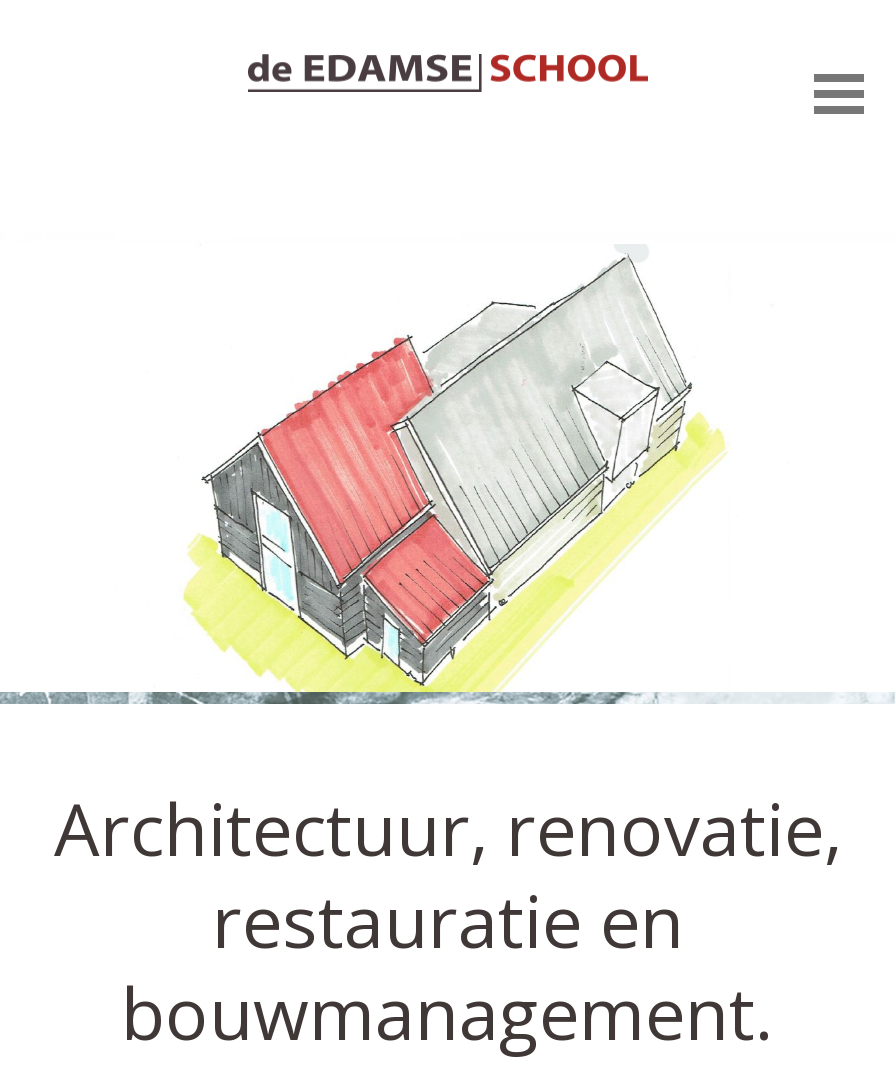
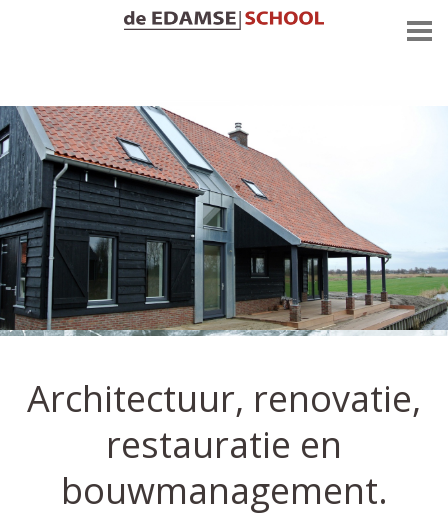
[6,244,890,694] [image] -> [3,105,445,331] [image]

